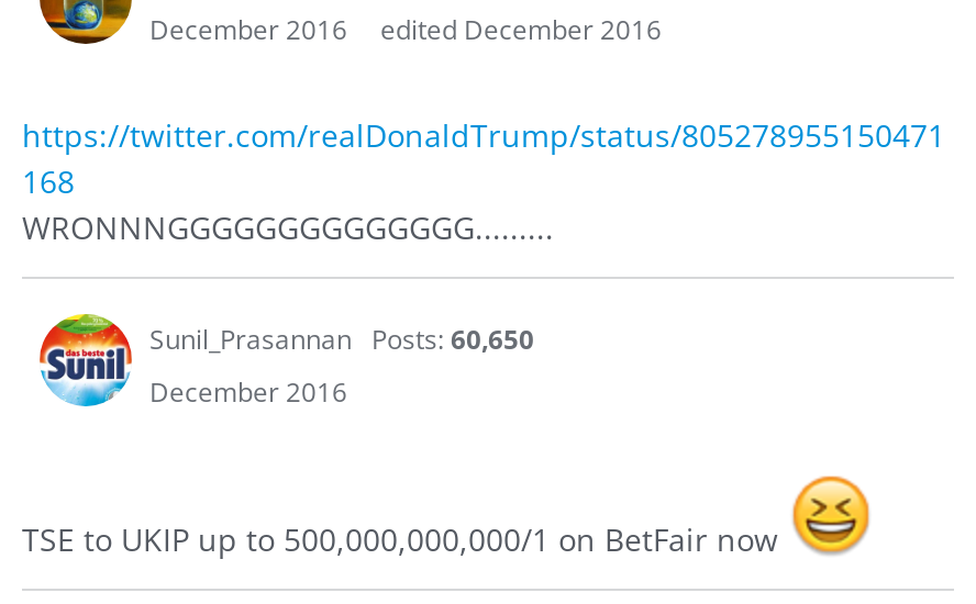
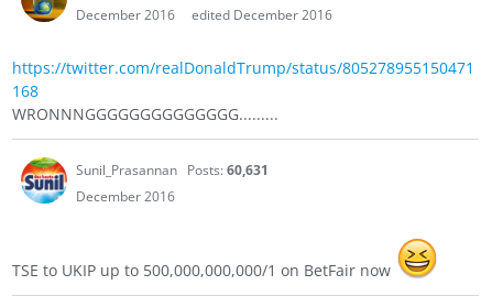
[149,320,534,357] Sunil_Prasannan Posts: 60,650 -> [76,160,269,179] Sunil_Prasannan Posts: 60,631

